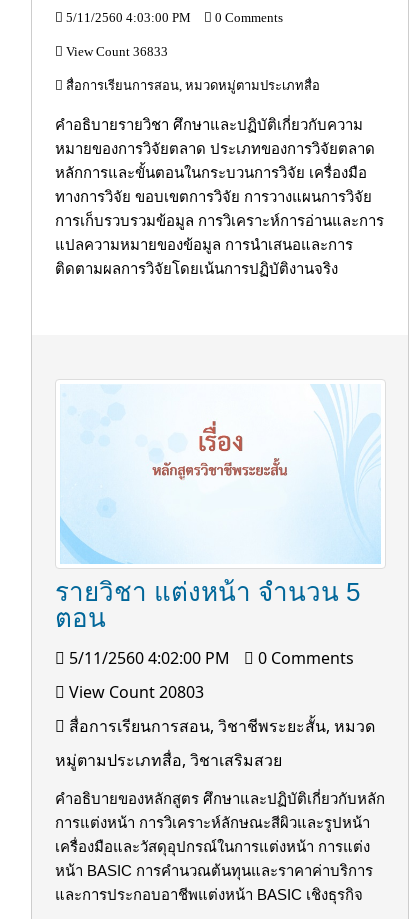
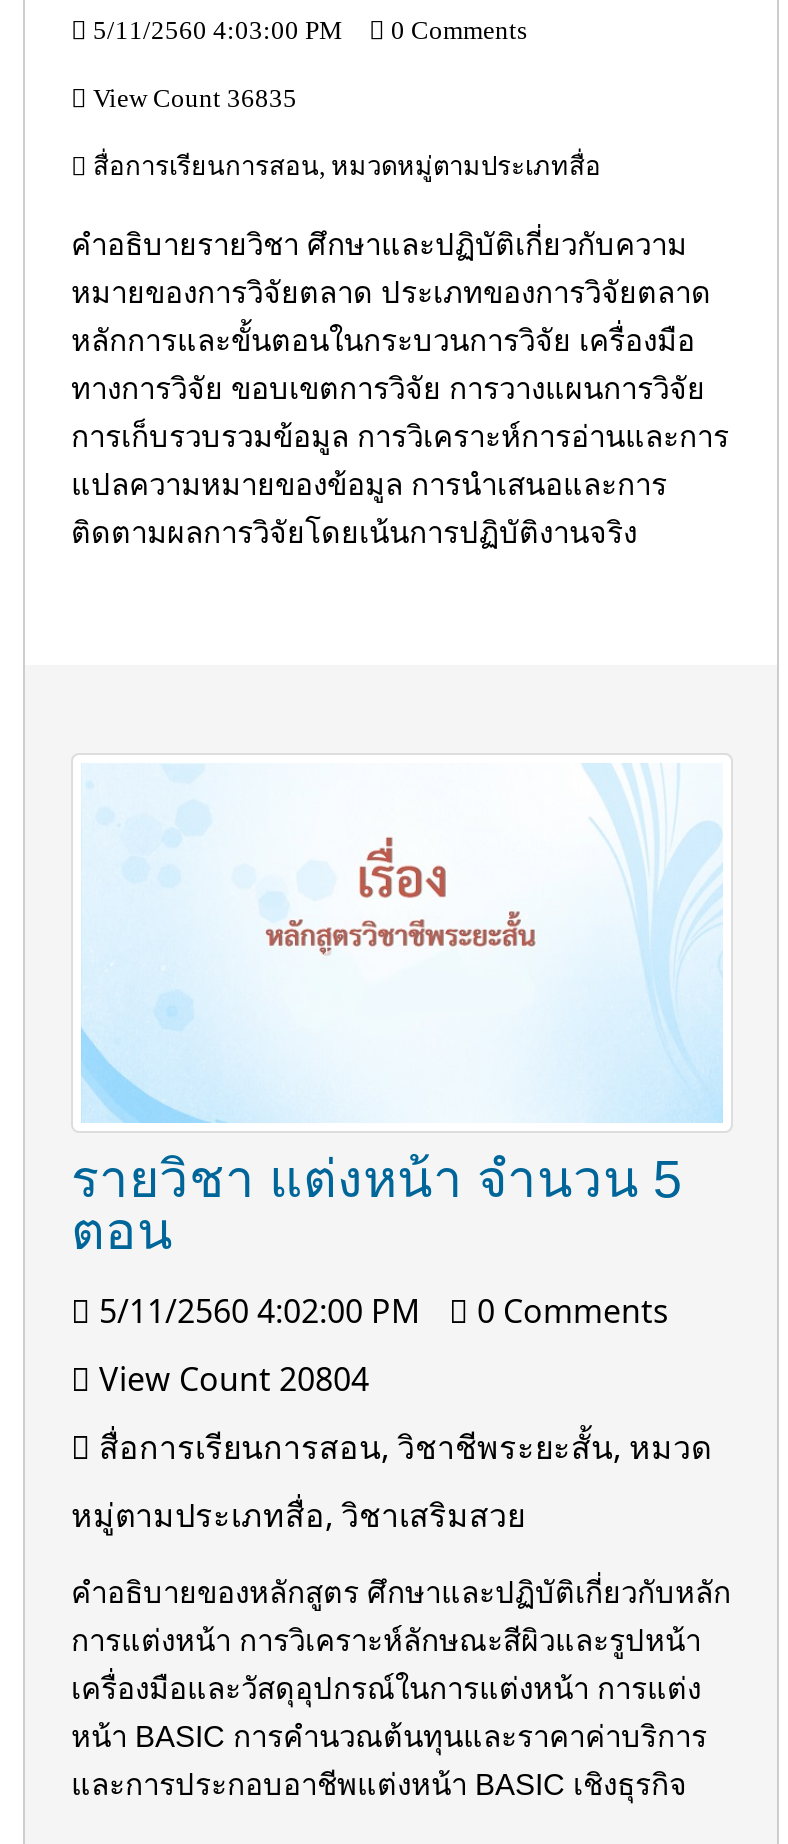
[63,44,168,59] View Count 36833 -> [87,83,297,113] View Count 36835
[65,681,204,703] View Count 20803 -> [91,1357,369,1401] View Count 20804

